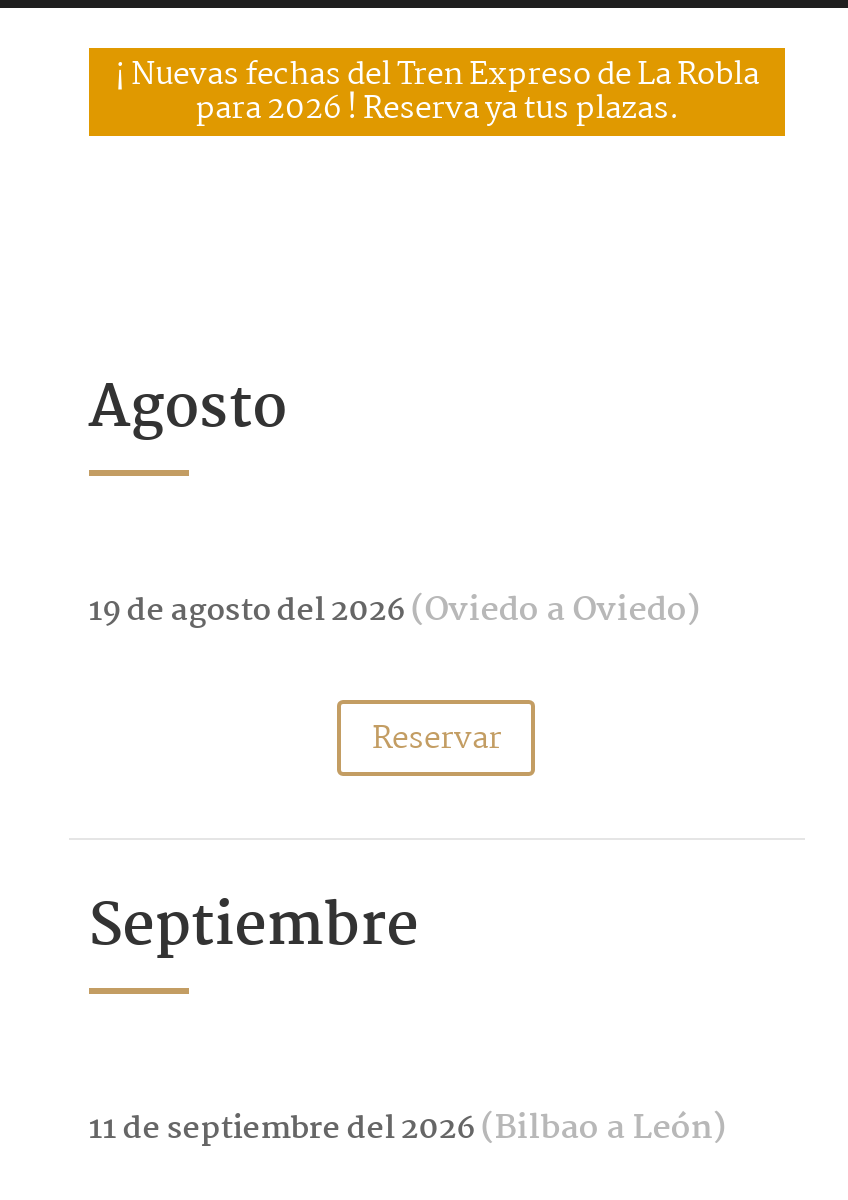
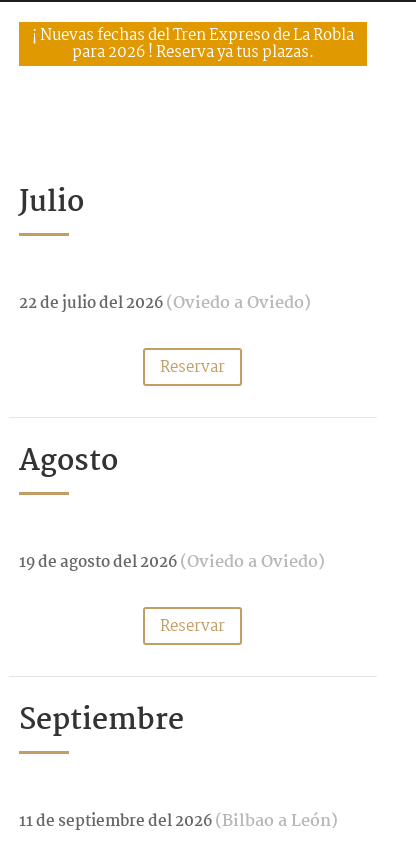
none -> [19,179,311,380] Julio | 22 de julio del 2026(Oviedo a Oviedo) | Reservar

